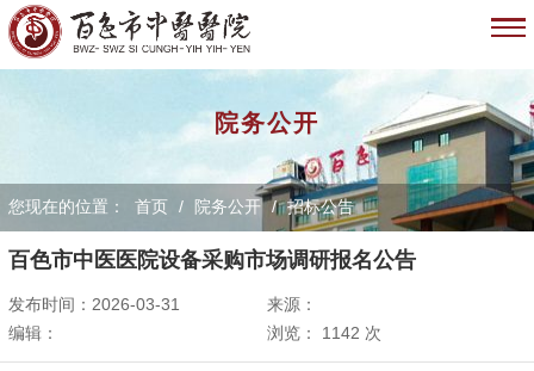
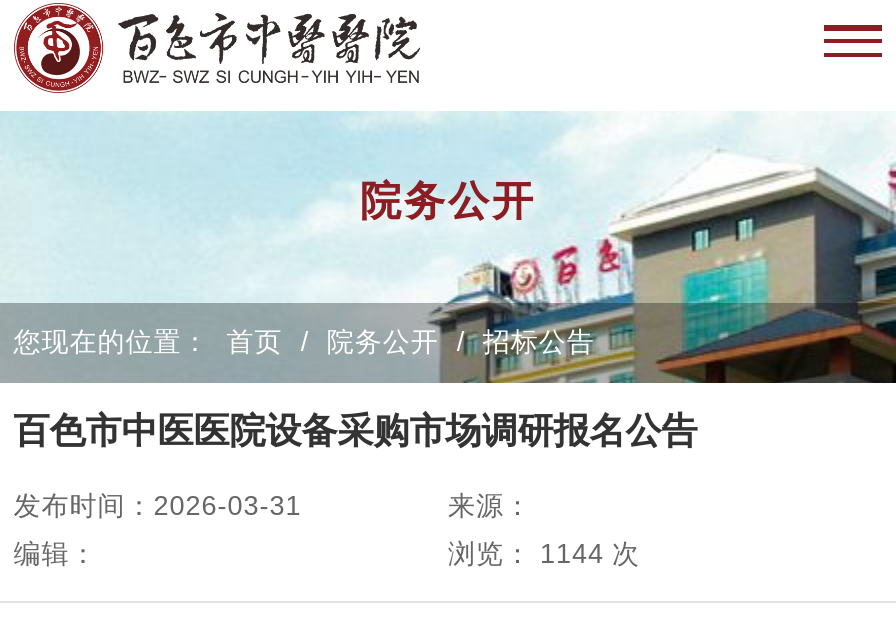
[267,324,381,342] 浏览：1142次 -> [448,538,640,568] 浏览：1144次

